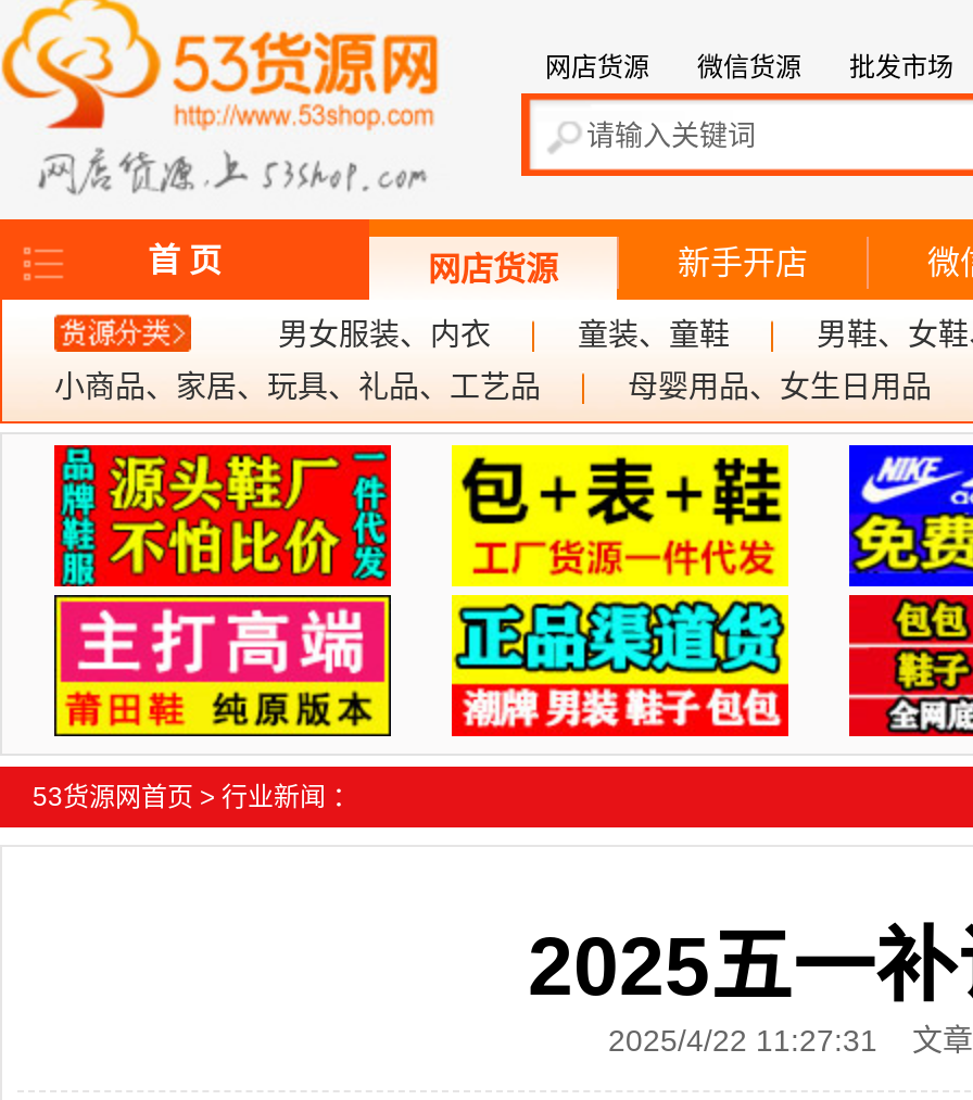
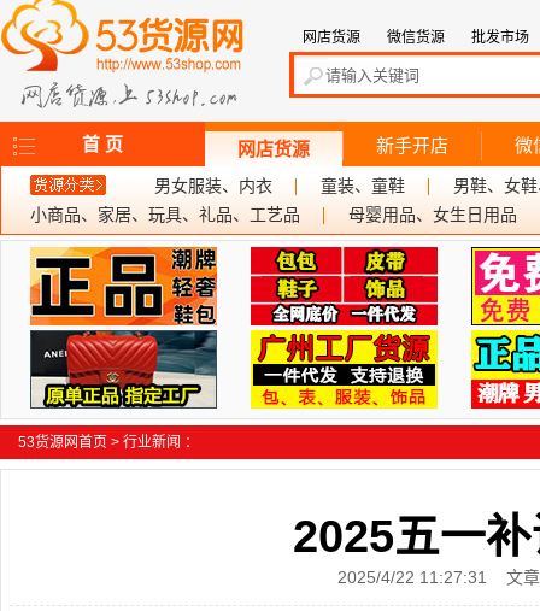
[52,443,393,738] [image] -> [29,246,218,410] [image]
[450,443,791,738] [image] -> [250,246,439,410] [image]
[847,443,966,736] [image] -> [470,246,536,409] [image]

